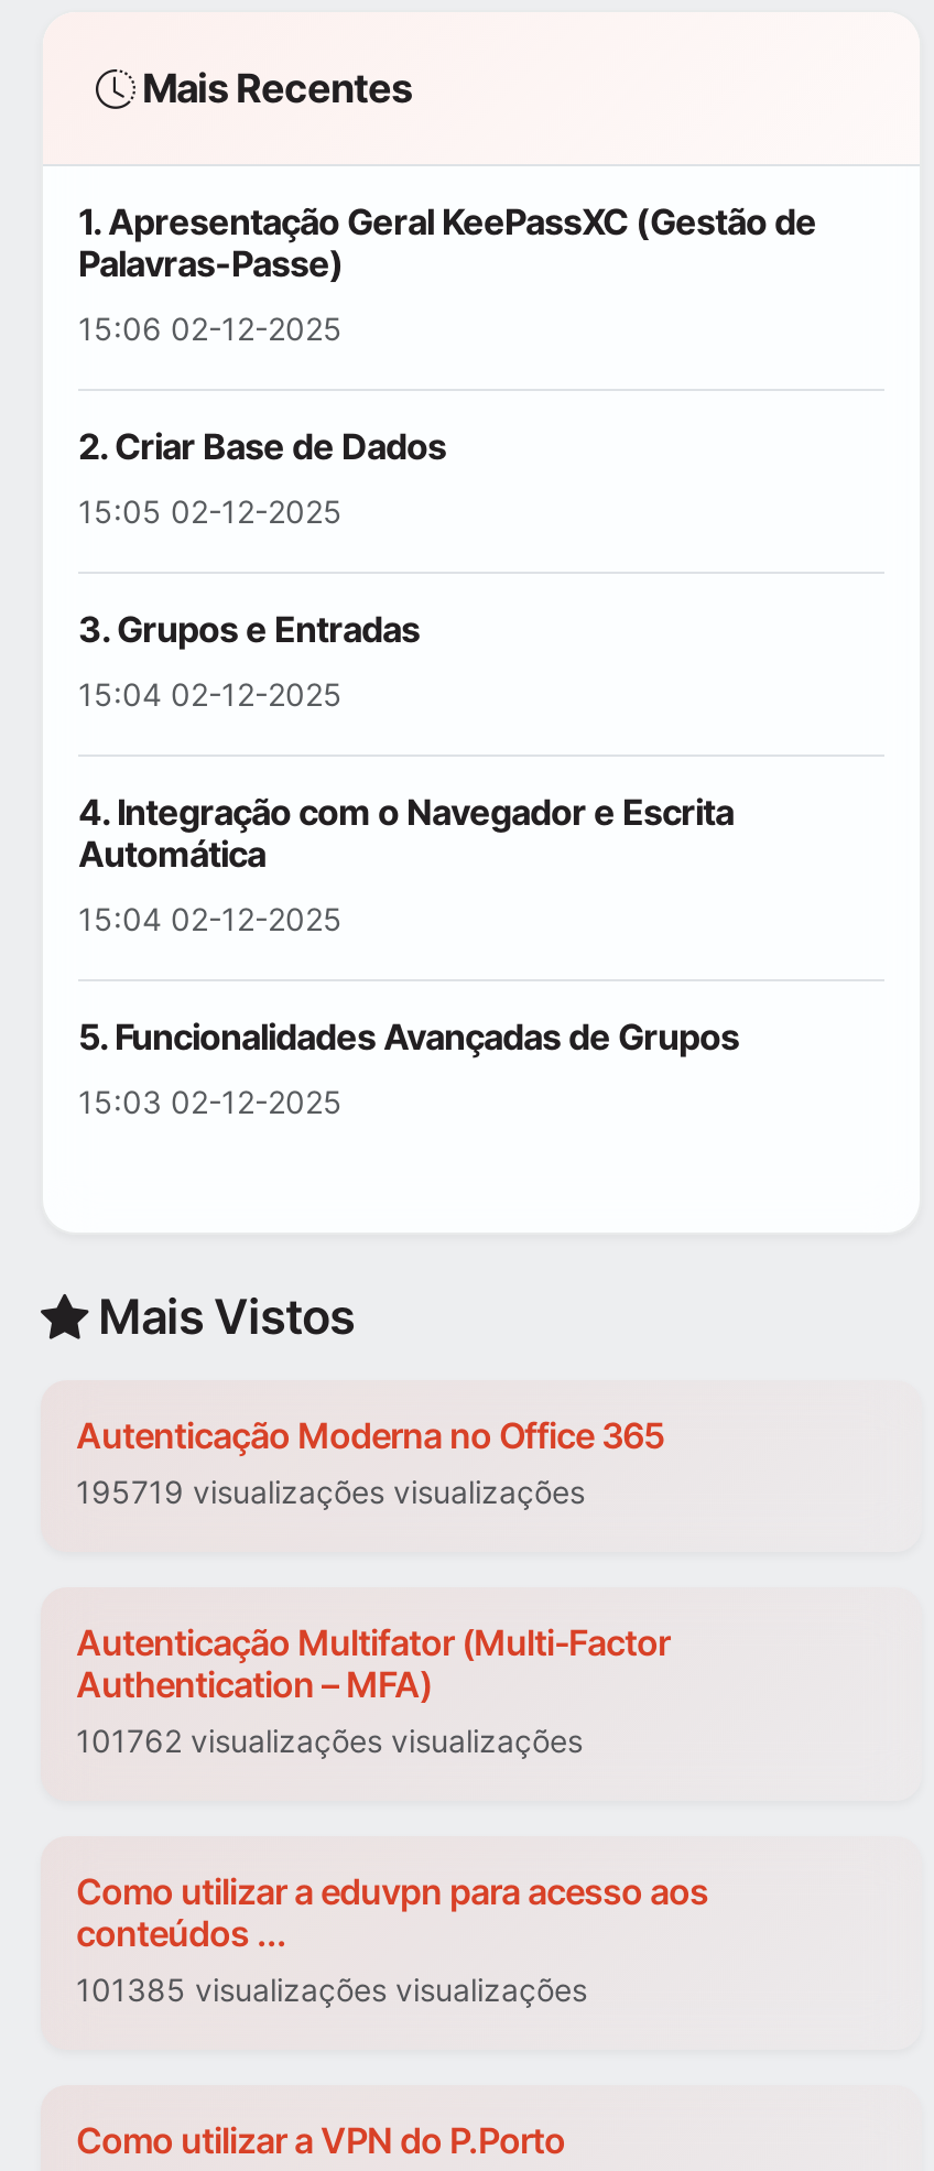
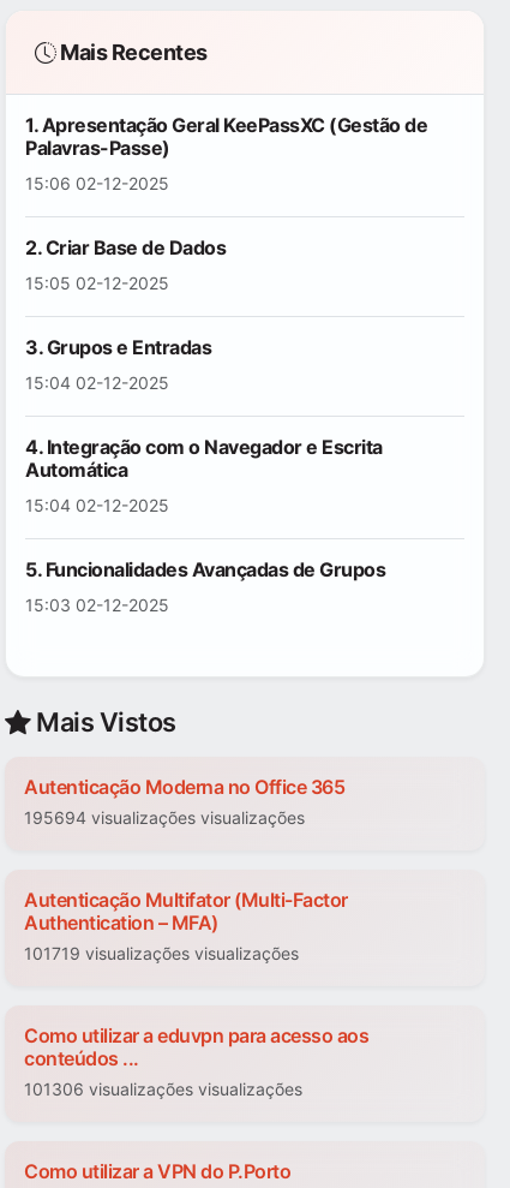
[76,1474,585,1511] 195719 visualizações visualizações -> [24,808,305,828] 195694 visualizações visualizações
[76,1723,583,1760] 101762 visualizações visualizações -> [24,944,299,964] 101719 visualizações visualizações
[76,1972,587,2009] 101385 visualizações visualizações -> [24,1079,302,1100] 101306 visualizações visualizações

